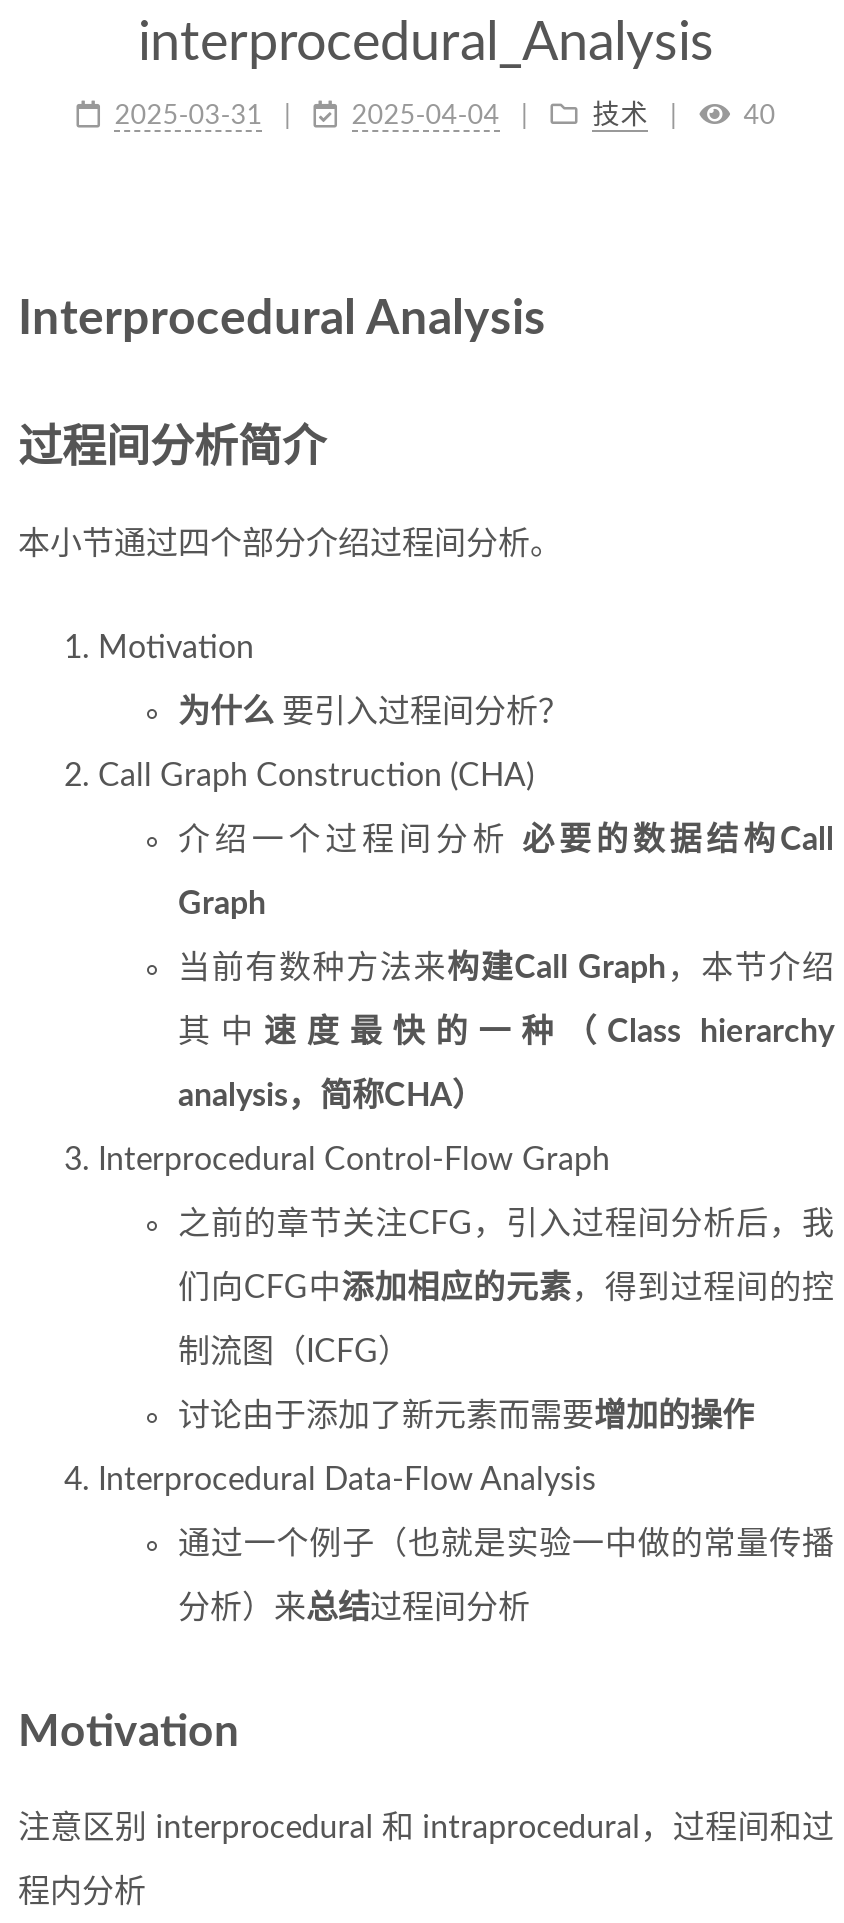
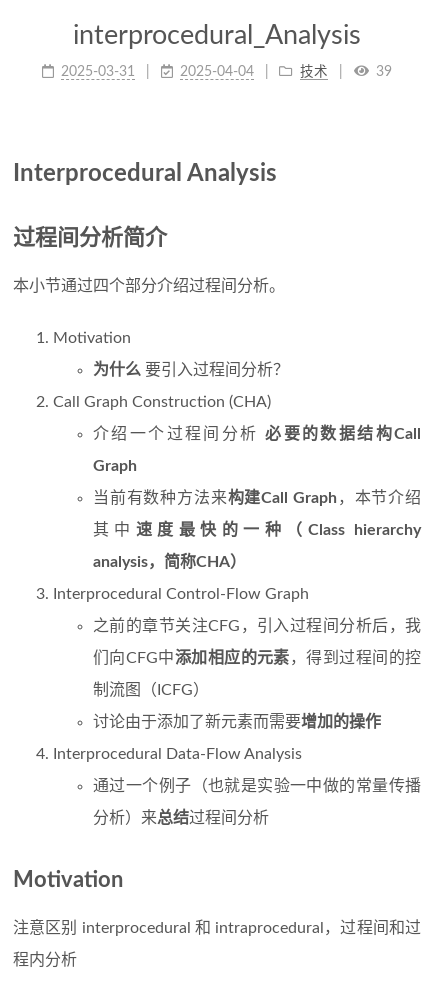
[744,102,776,130] 40 -> [376,65,392,79] 39

